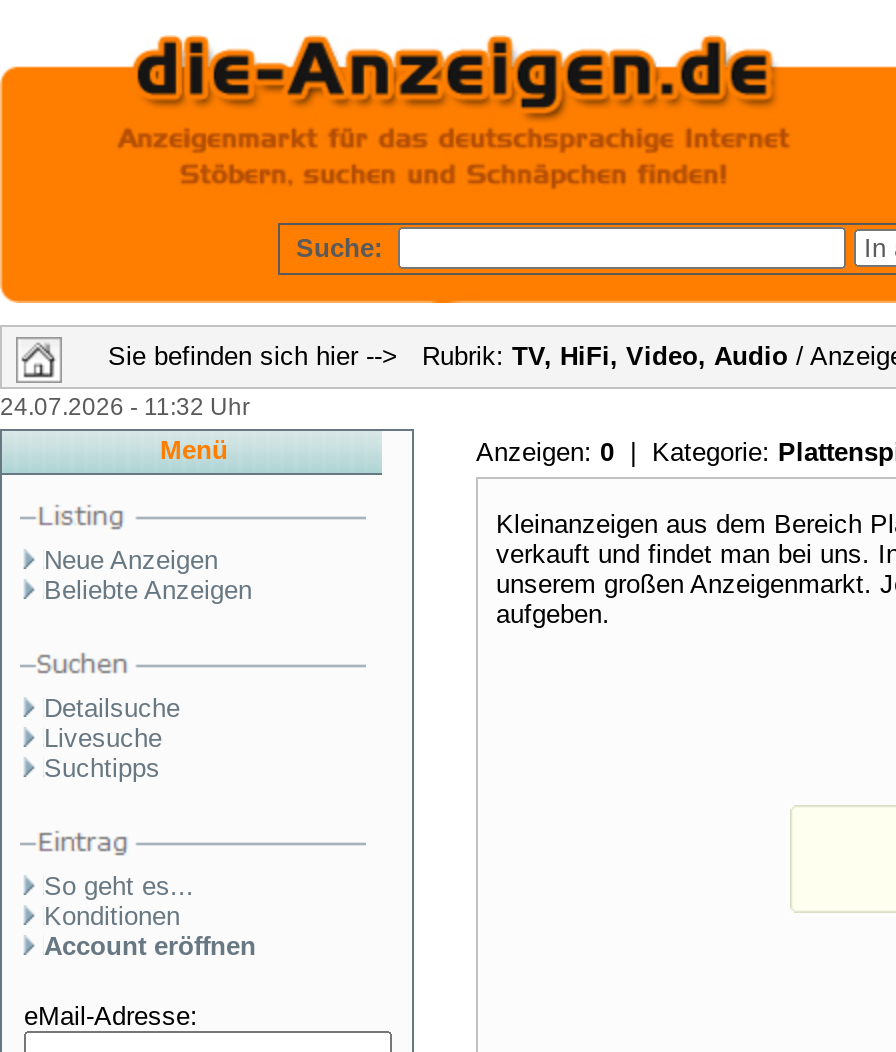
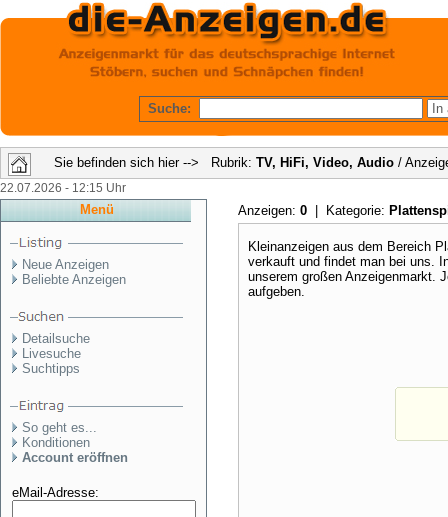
[0,393,250,421] 24.07.2026 - 11:32 Uhr -> [0,181,126,195] 22.07.2026 - 12:15 Uhr

